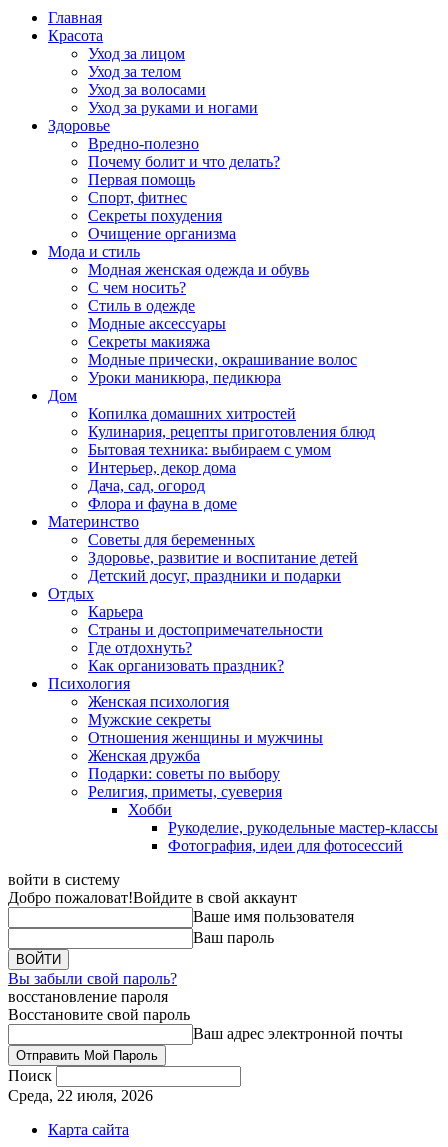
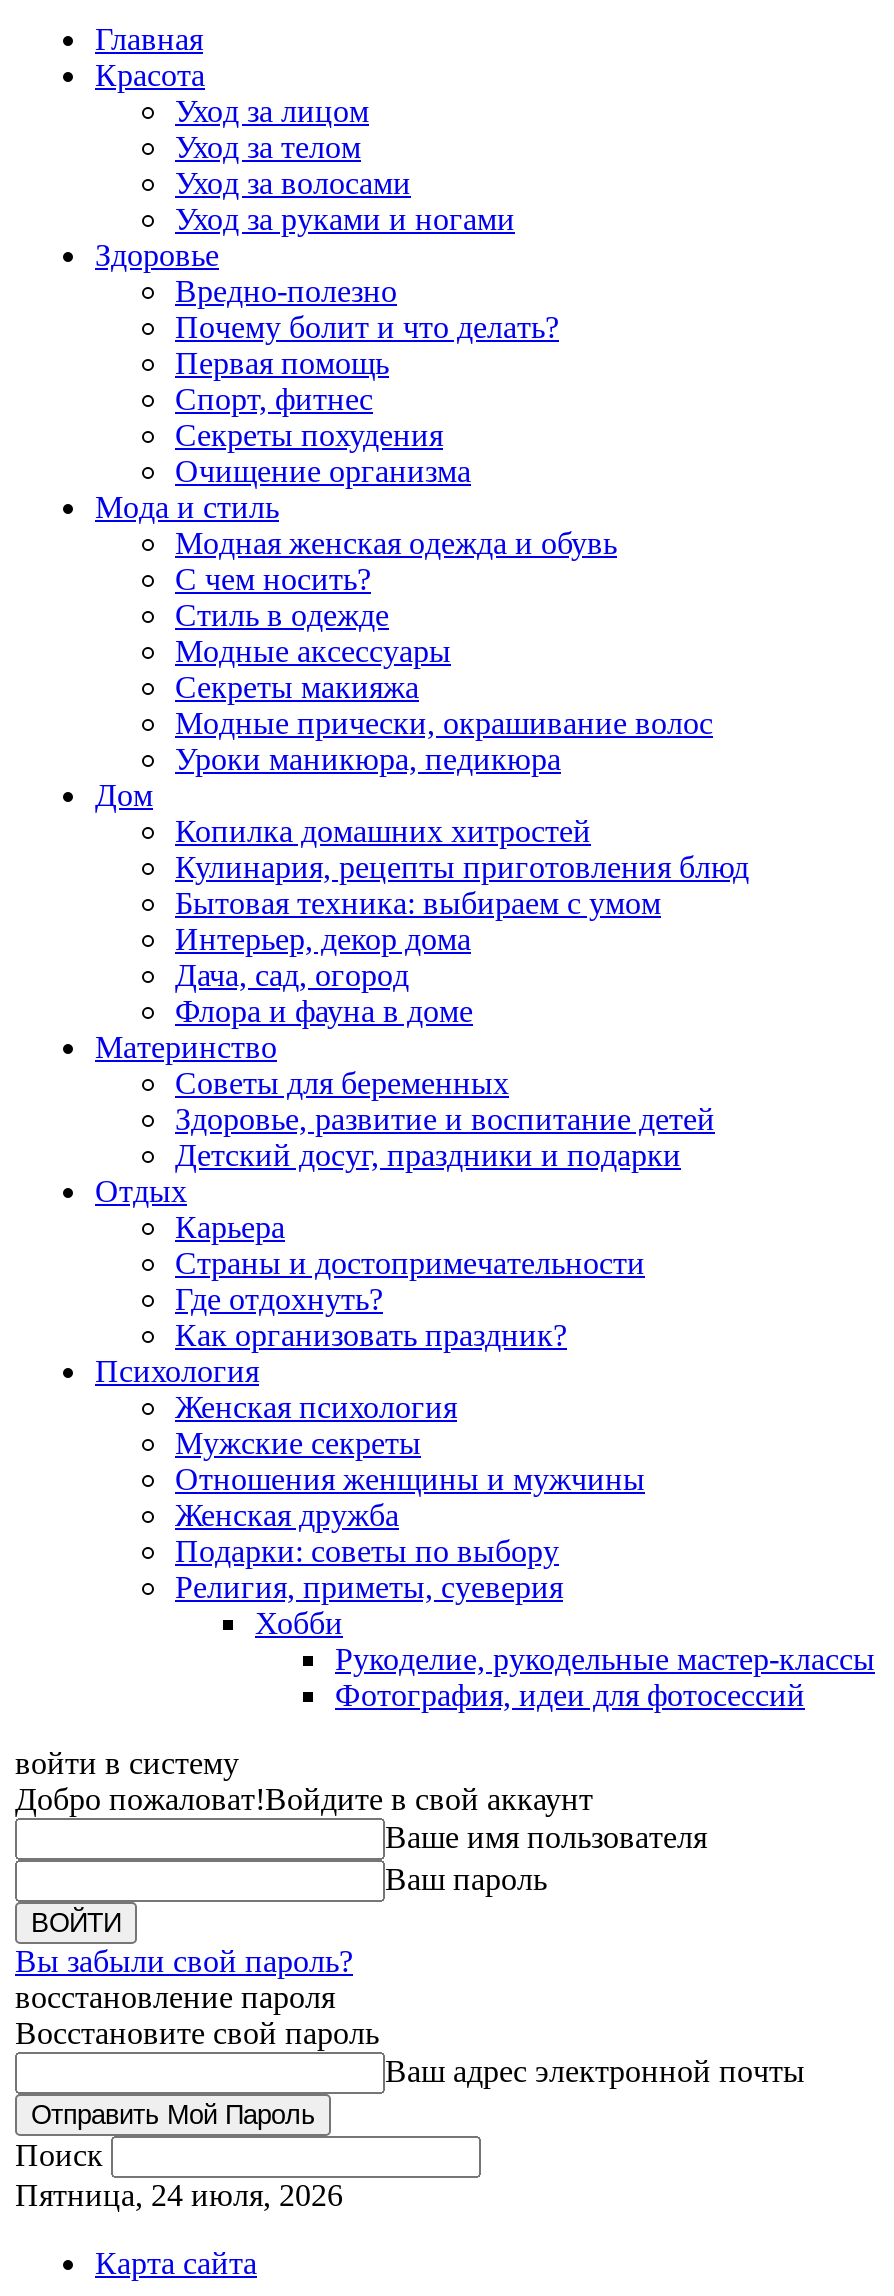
[8,1087,153,1104] Среда, 22 июля, 2026 -> [15,2178,343,2212] Пятница, 24 июля, 2026

